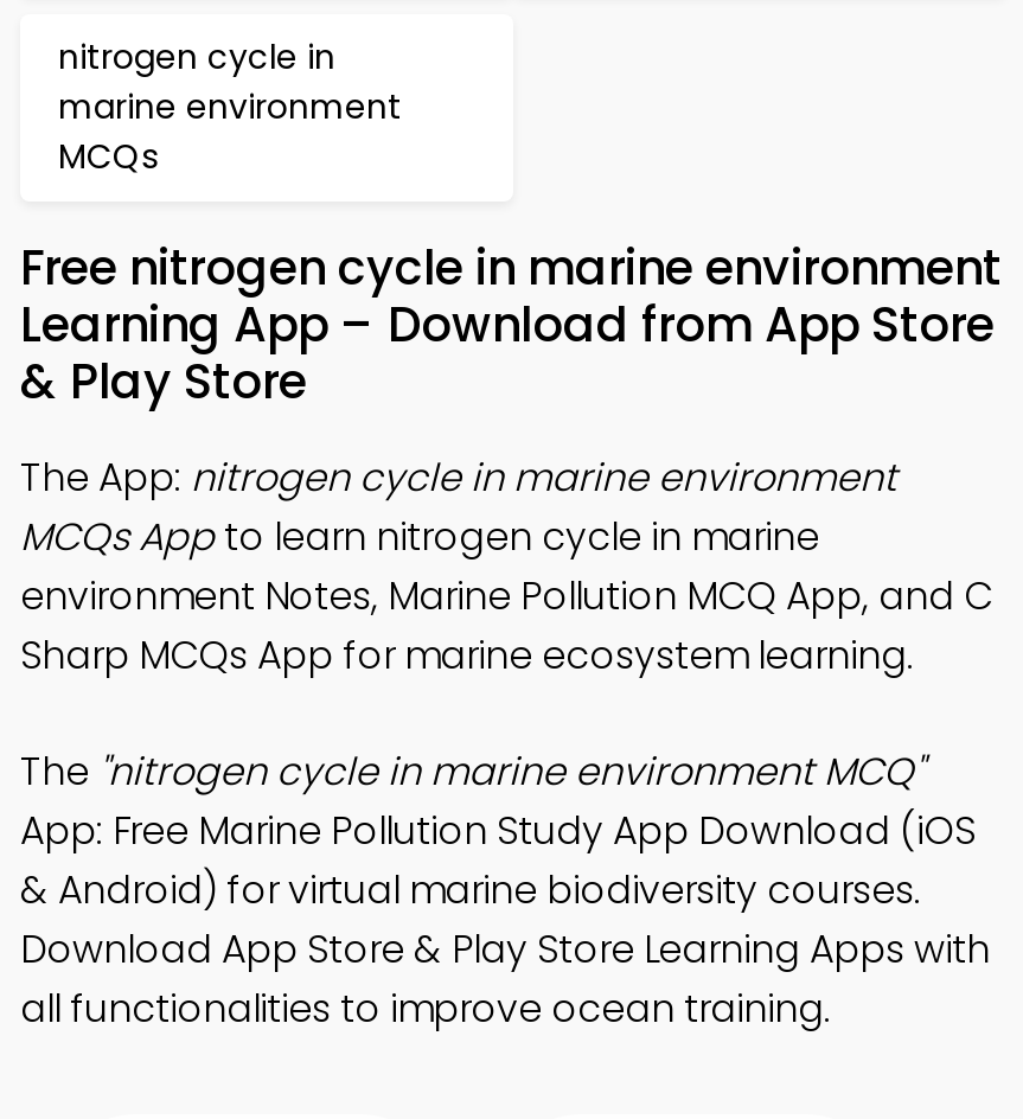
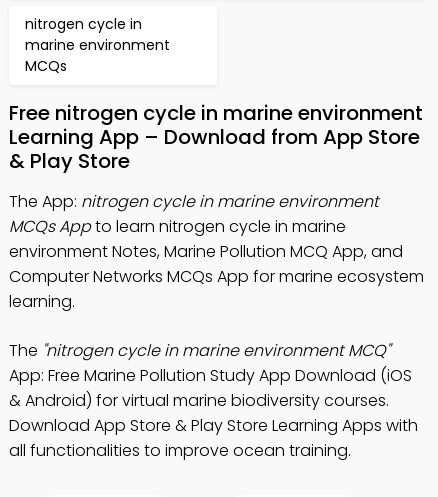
[20,569,992,683] environment Notes, Marine Pollution MCQ App, and C | Sharp MCQs App for marine ecosystem learning. -> [9,240,424,313] environment Notes, Marine Pollution MCQ App, and | Computer Networks MCQs App for marine ecosystem | learning.

